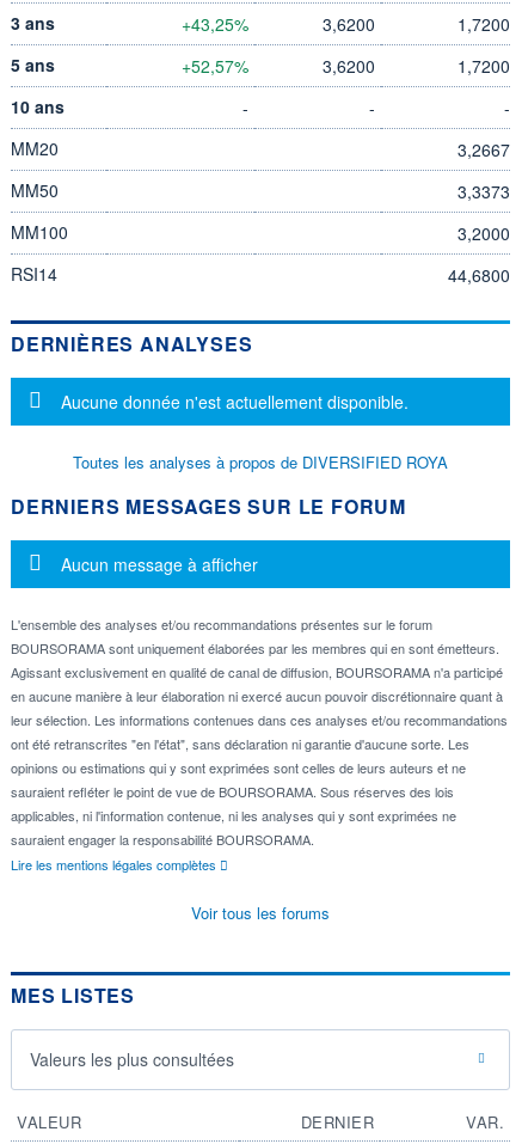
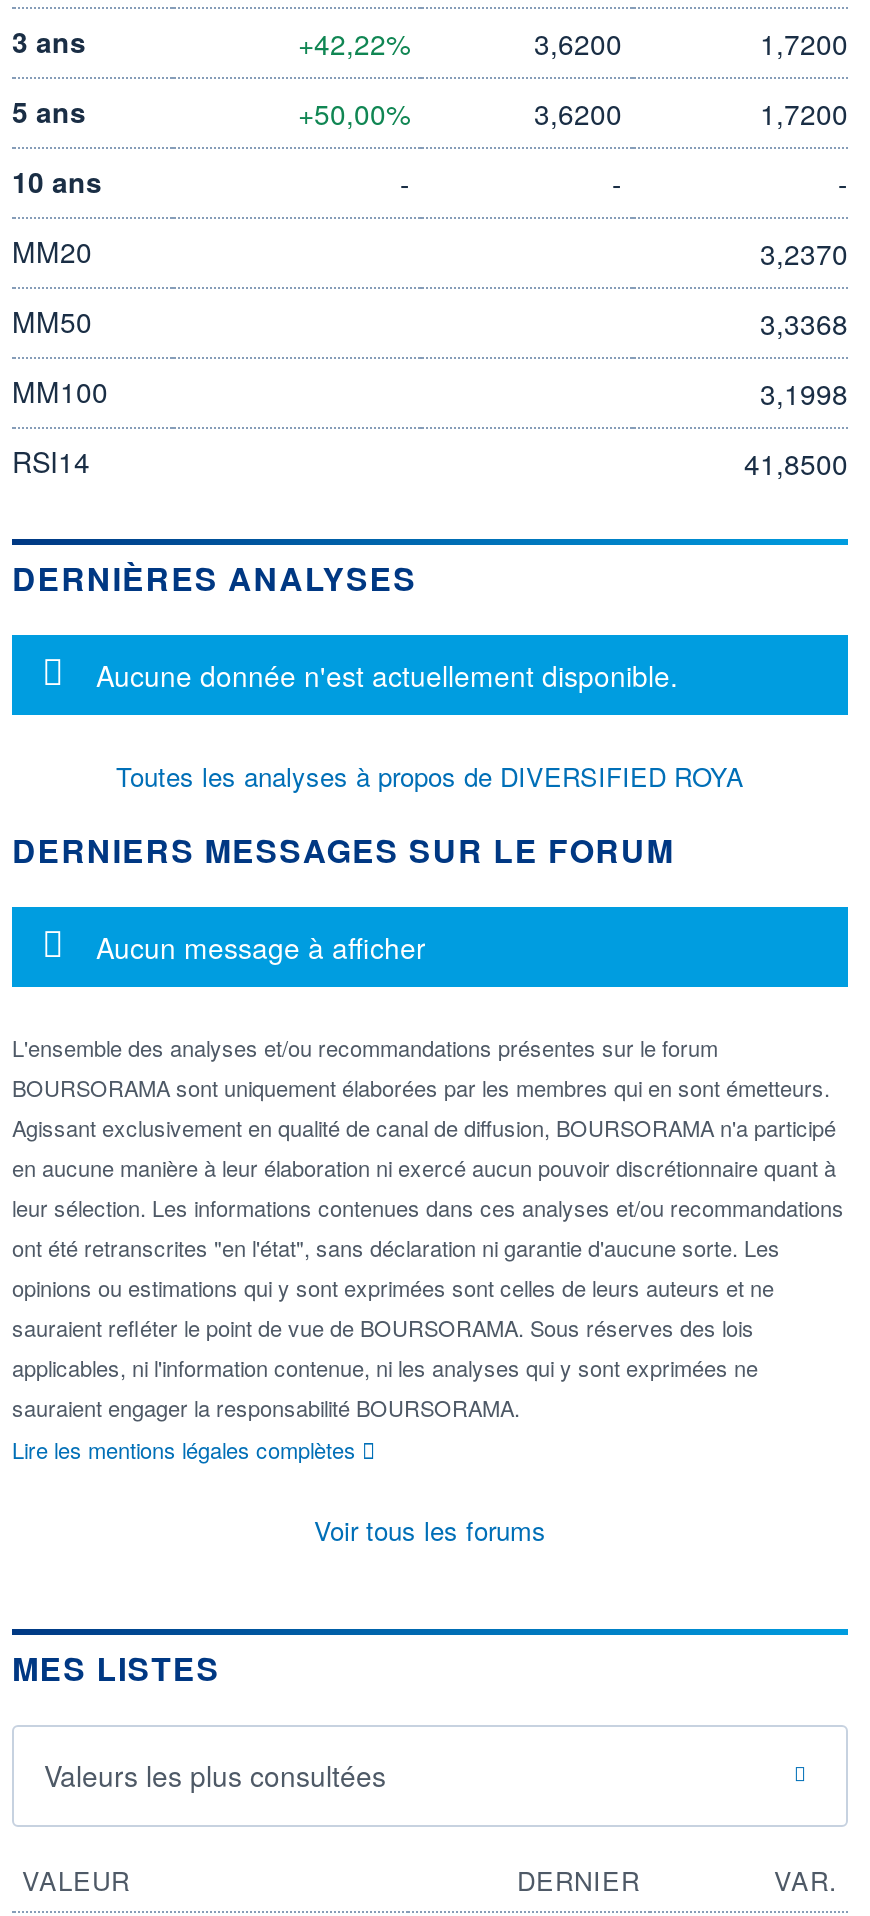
[182,12,248,36] +43,25% -> [298,23,410,63] +42,22%
[182,54,248,78] +52,57% -> [298,93,410,133] +50,00%
[457,137,510,161] 3,2667 -> [760,233,848,273] 3,2370
[457,179,510,203] 3,3373 -> [760,303,848,343] 3,3368
[457,221,510,245] 3,2000 -> [760,373,848,413] 3,1998
[448,263,510,287] 44,6800 -> [744,443,848,483] 41,8500

